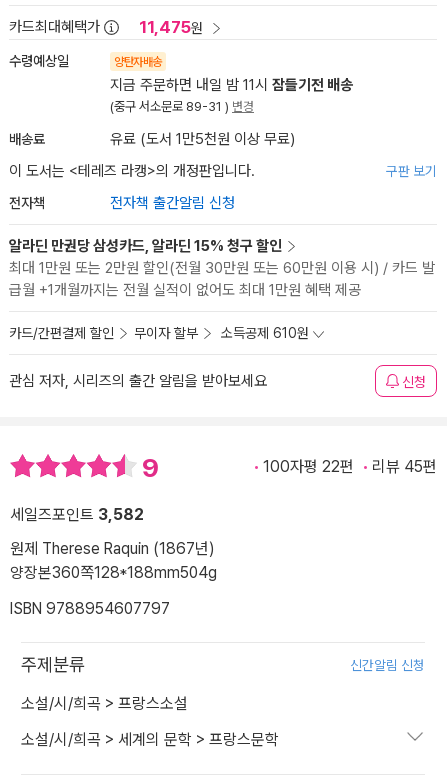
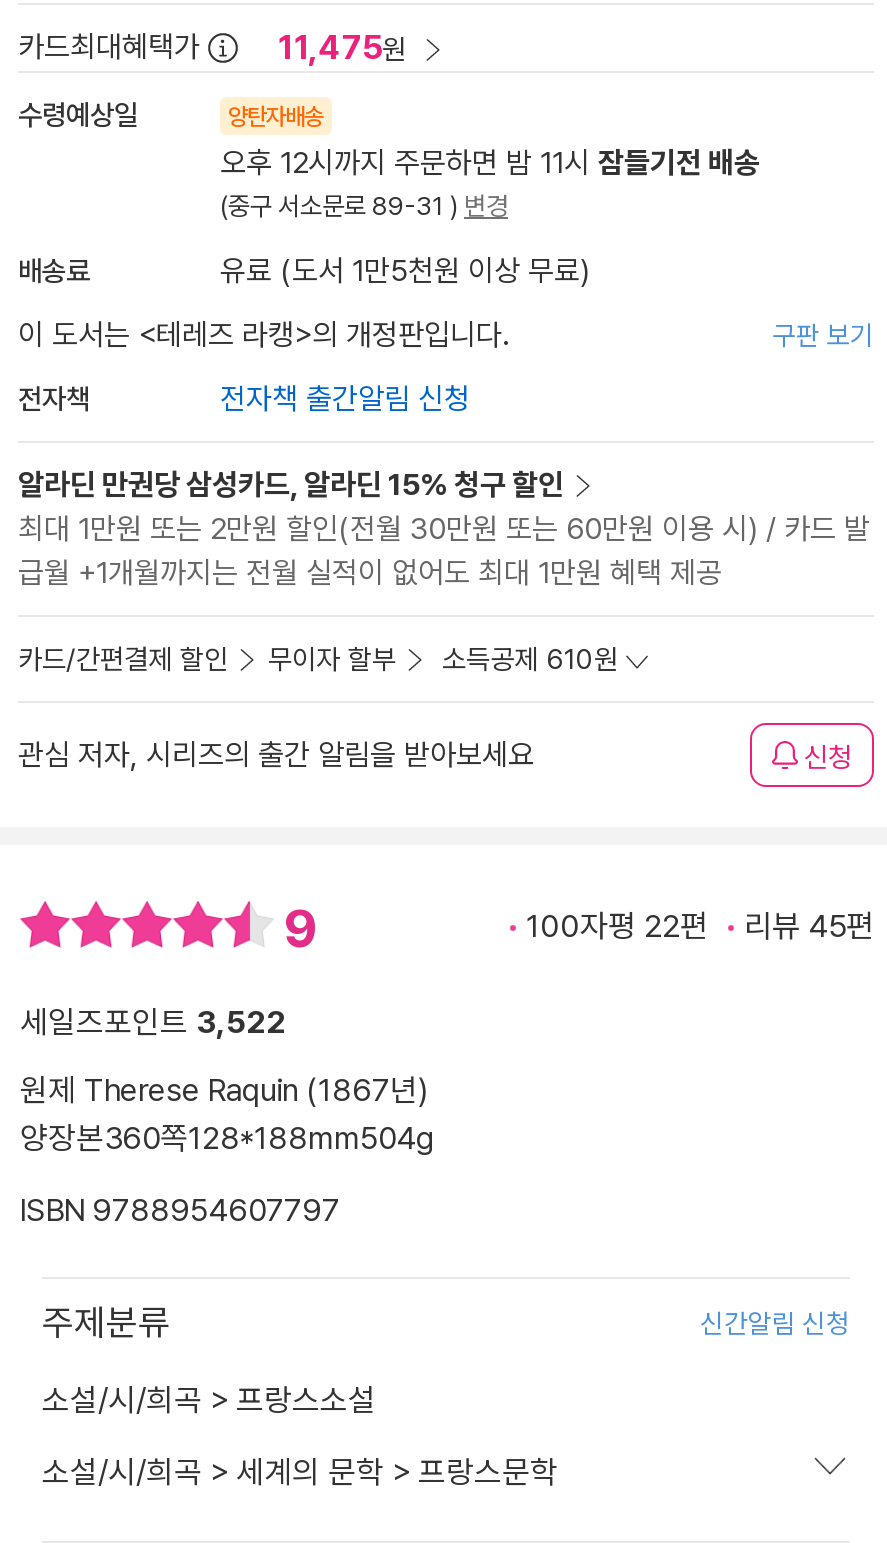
[110,76,353,94] 지금 주문하면 내일 밤 11시 잠들기전 배송 -> [220,145,760,181] 오후 12시까지 주문하면 밤 11시 잠들기전 배송
[10,505,144,524] 세일즈포인트 3,582 -> [20,1004,286,1042] 세일즈포인트 3,522

